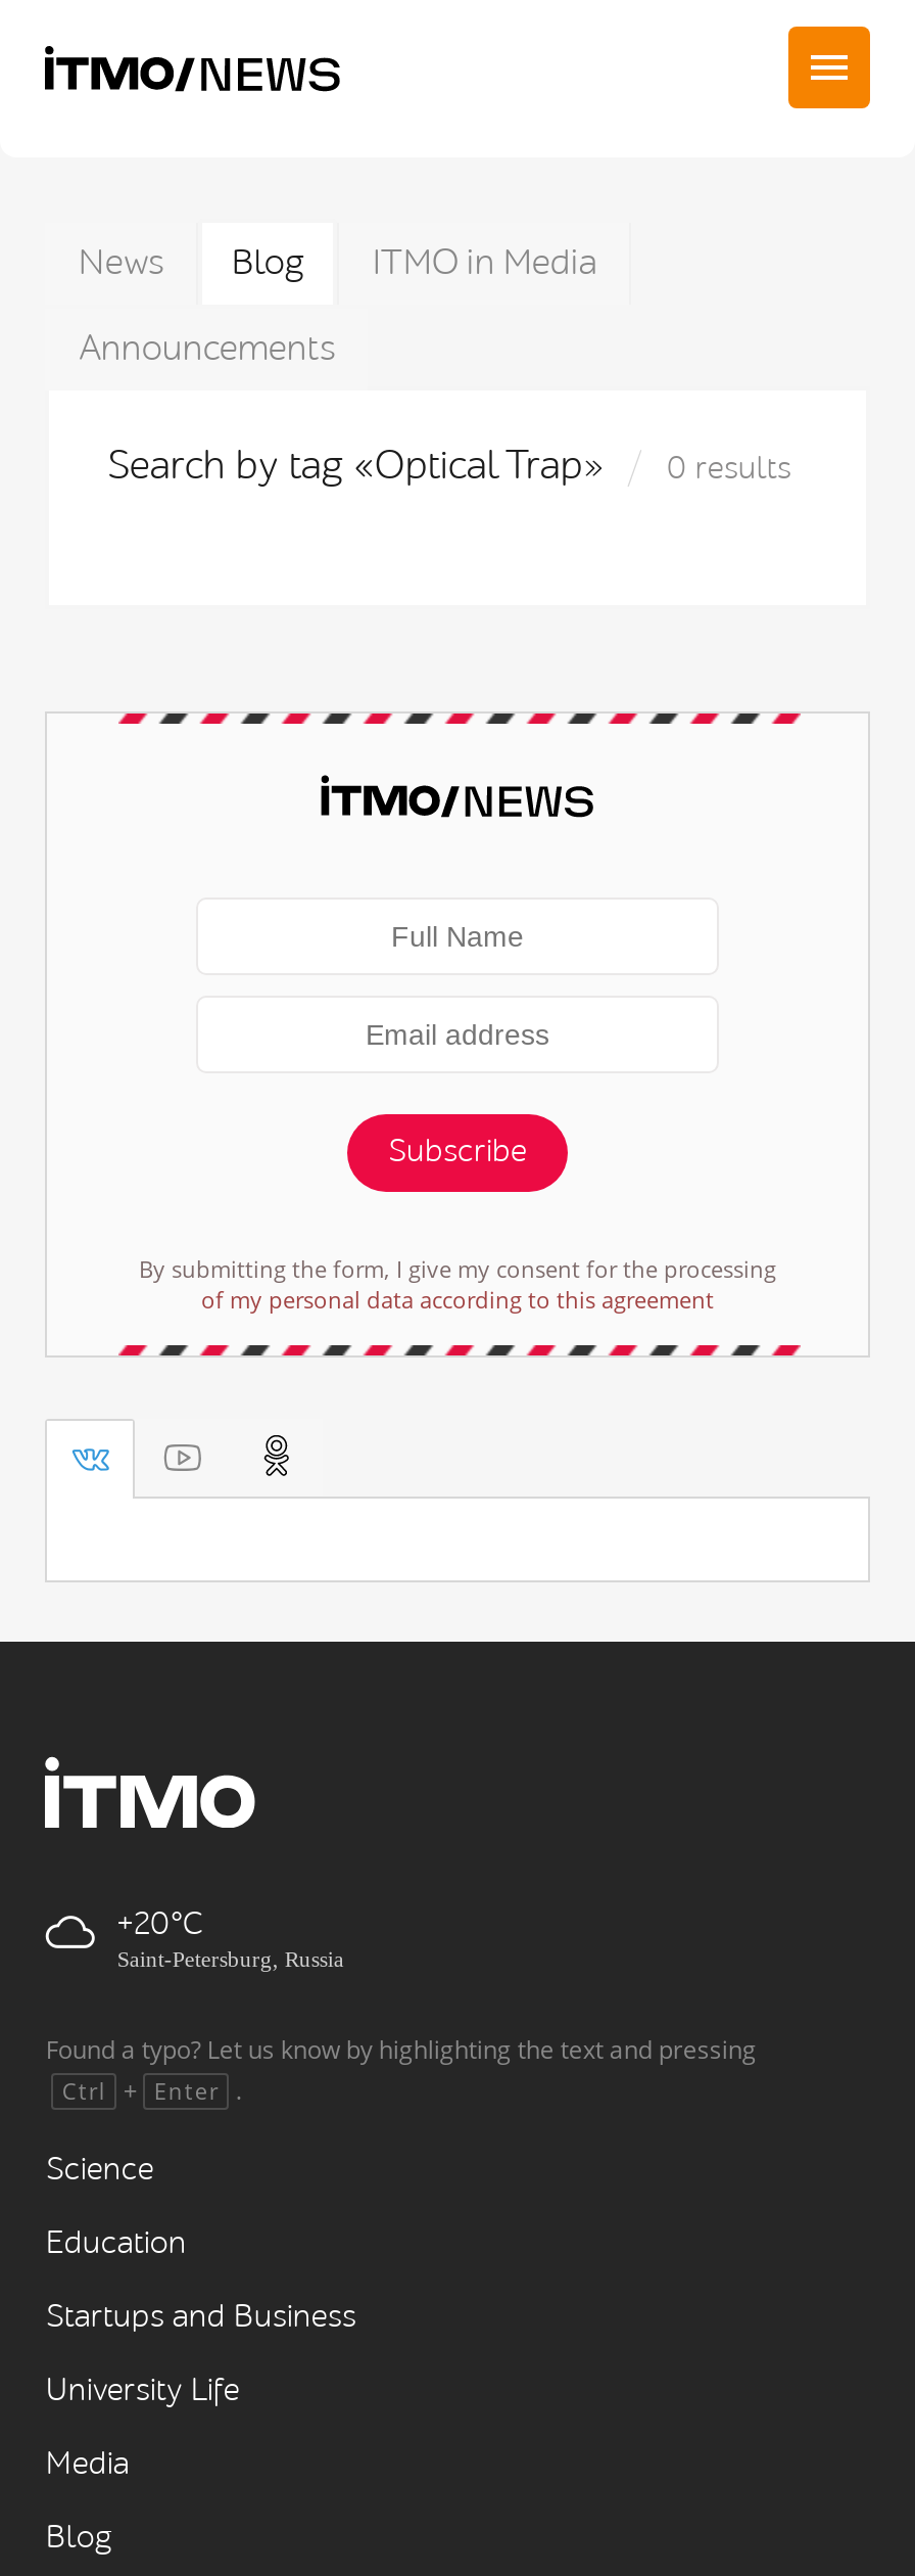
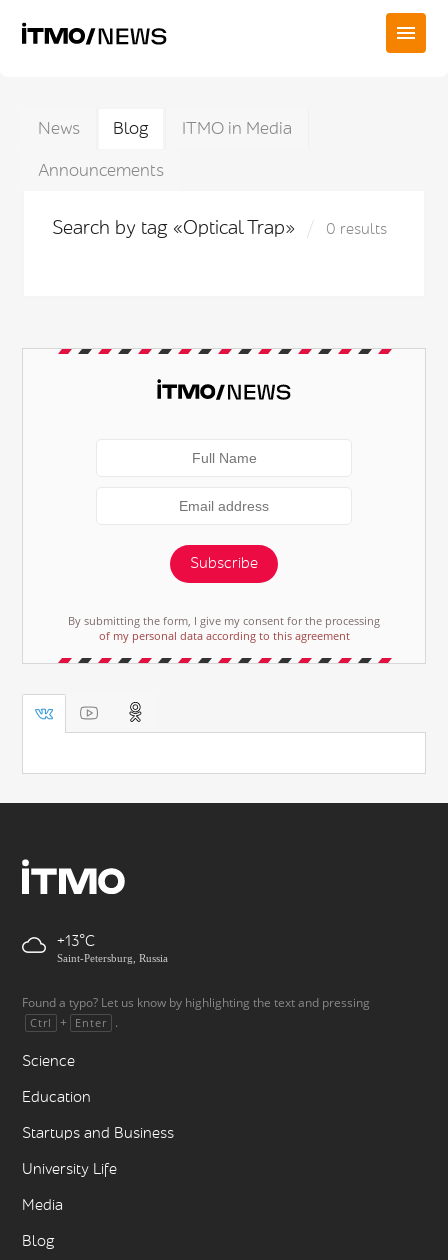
[117,1906,170,1944] +20 -> [57,932,79,951] +13

